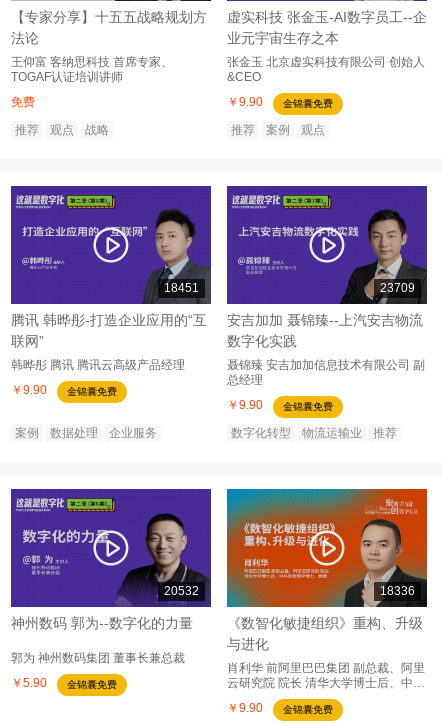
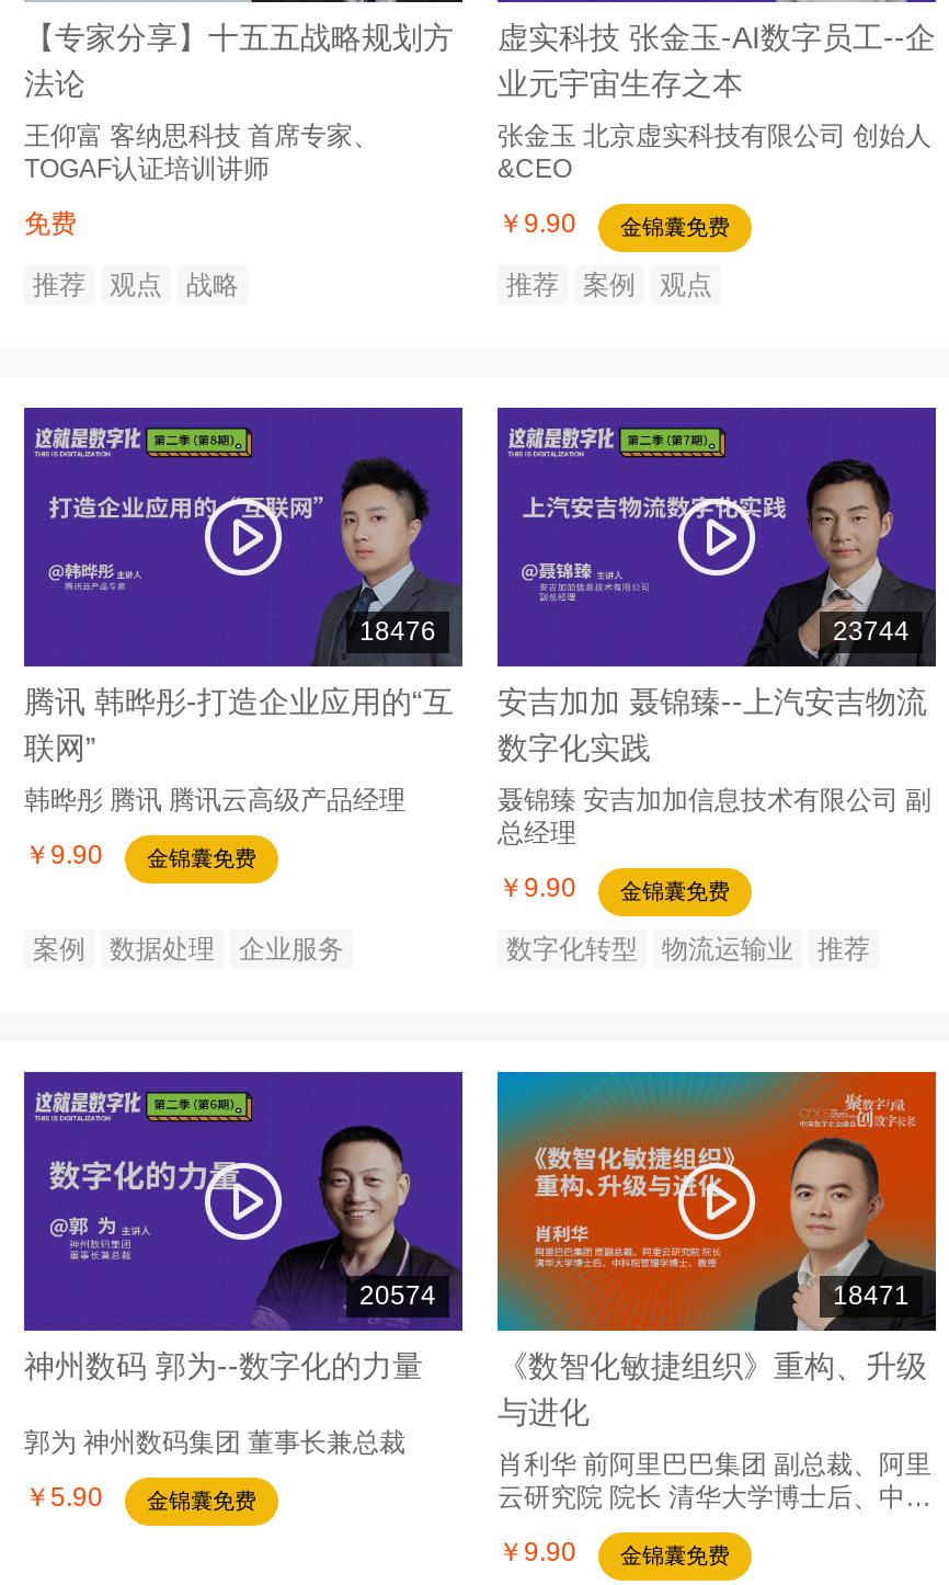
[164,281,199,295] 18451 -> [359,617,436,648] 18476
[380,281,415,295] 23709 -> [833,617,910,648] 23744
[164,584,199,598] 20532 -> [359,1281,436,1312] 20574
[380,584,415,598] 18336 -> [833,1281,910,1312] 18471

